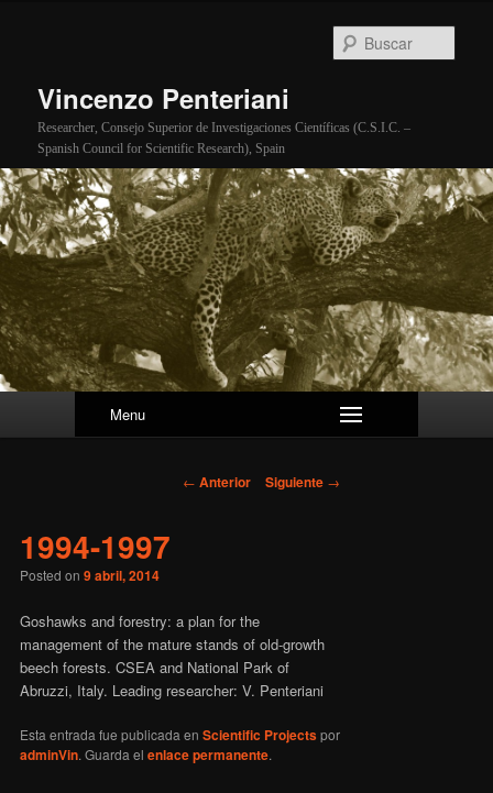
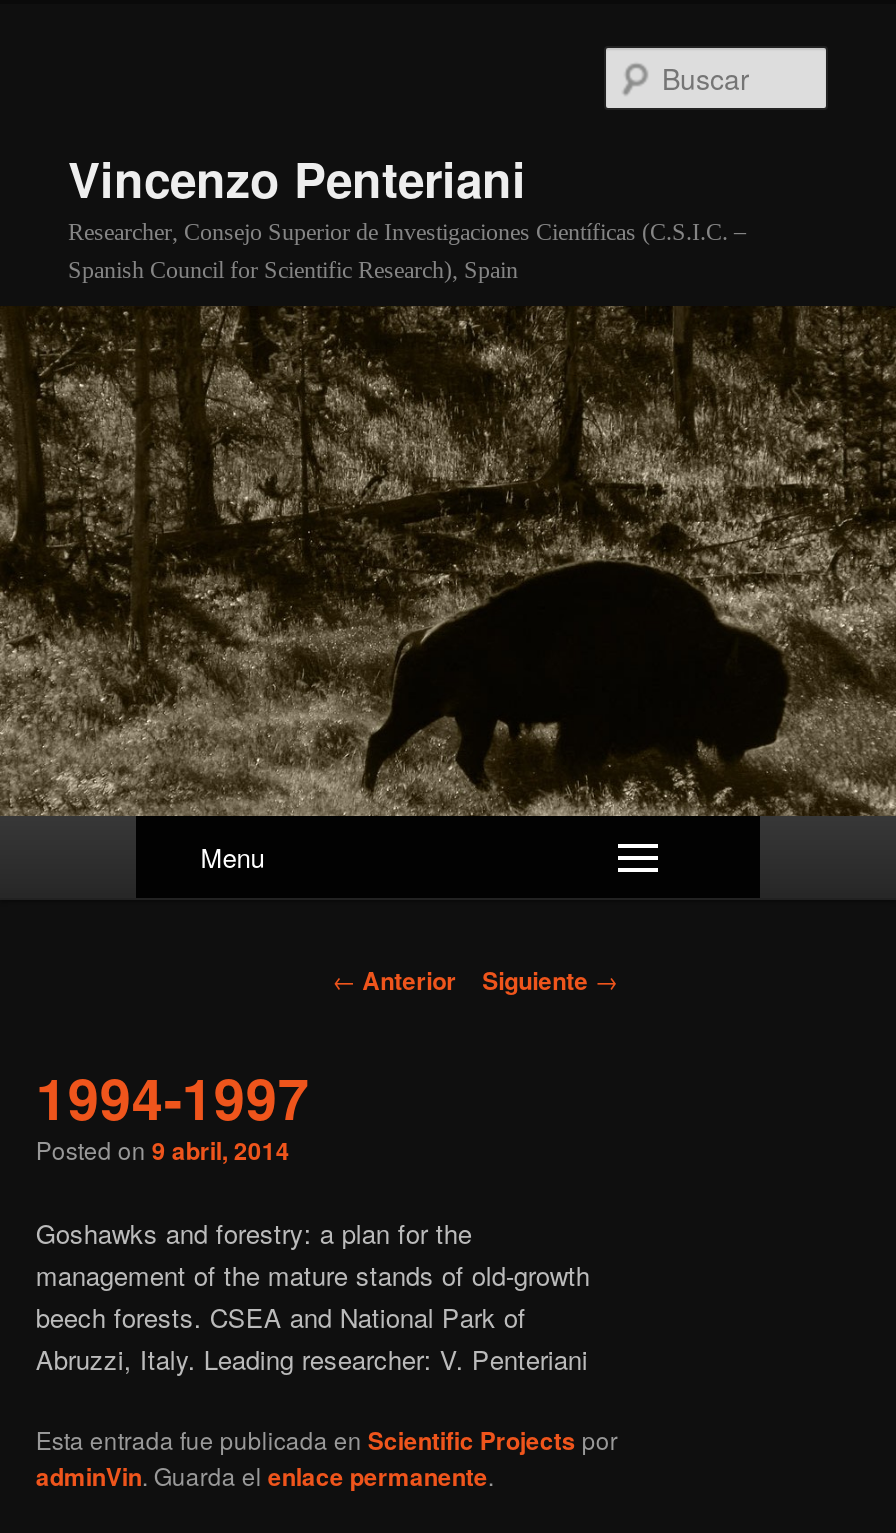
[3,167,490,393] [image] -> [6,306,890,818] [image]

